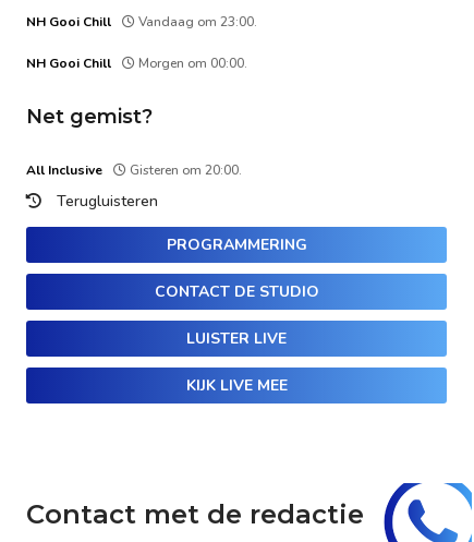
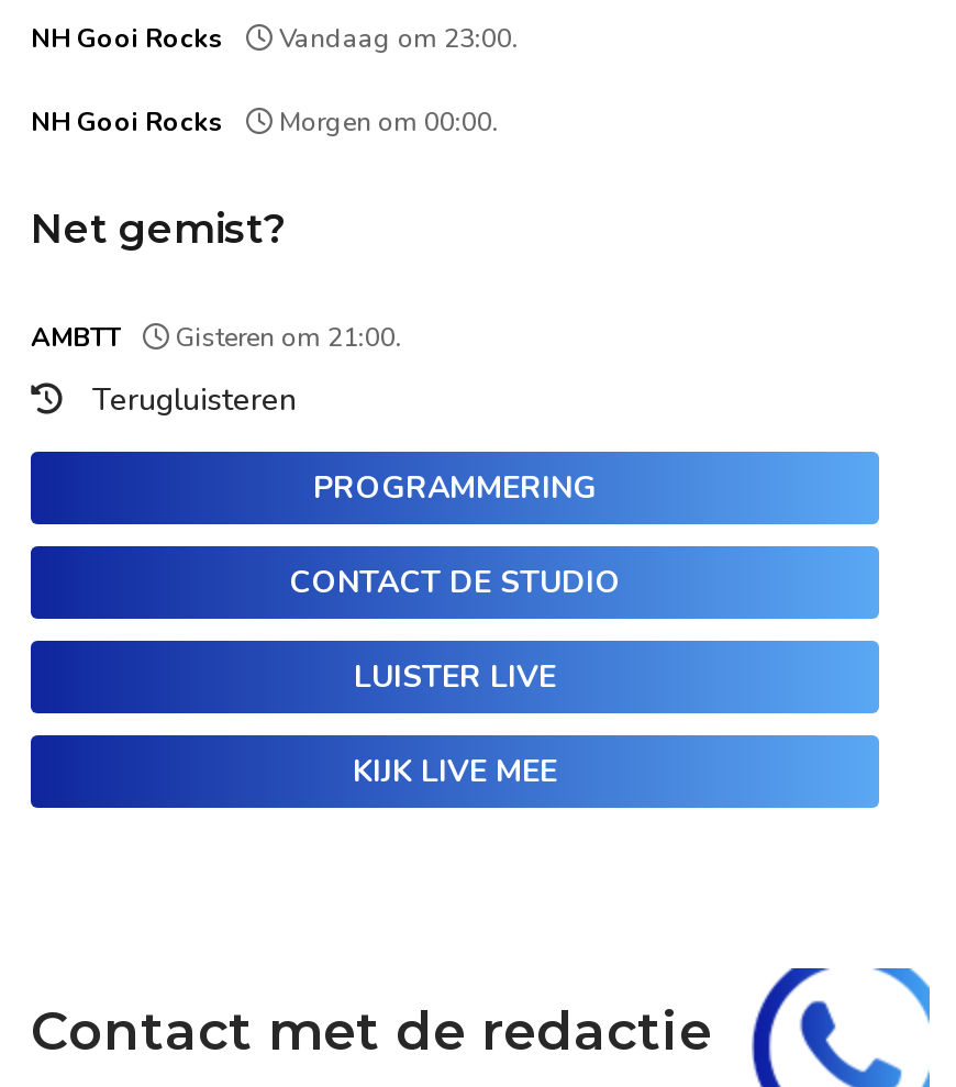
[26,14,111,31] NH Gooi Chill -> [31,22,224,57] NH Gooi Rocks
[26,55,111,72] NH Gooi Chill -> [31,105,224,140] NH Gooi Rocks
[26,162,242,179] All Inclusive | Gisteren om 20:00. -> [31,321,402,356] AMBTT | Gisteren om 21:00.

